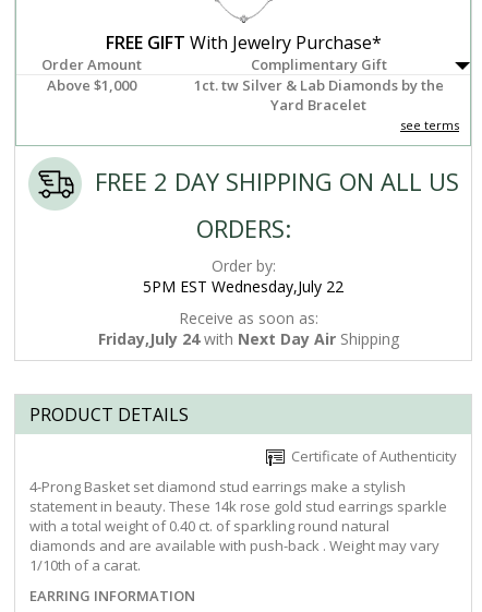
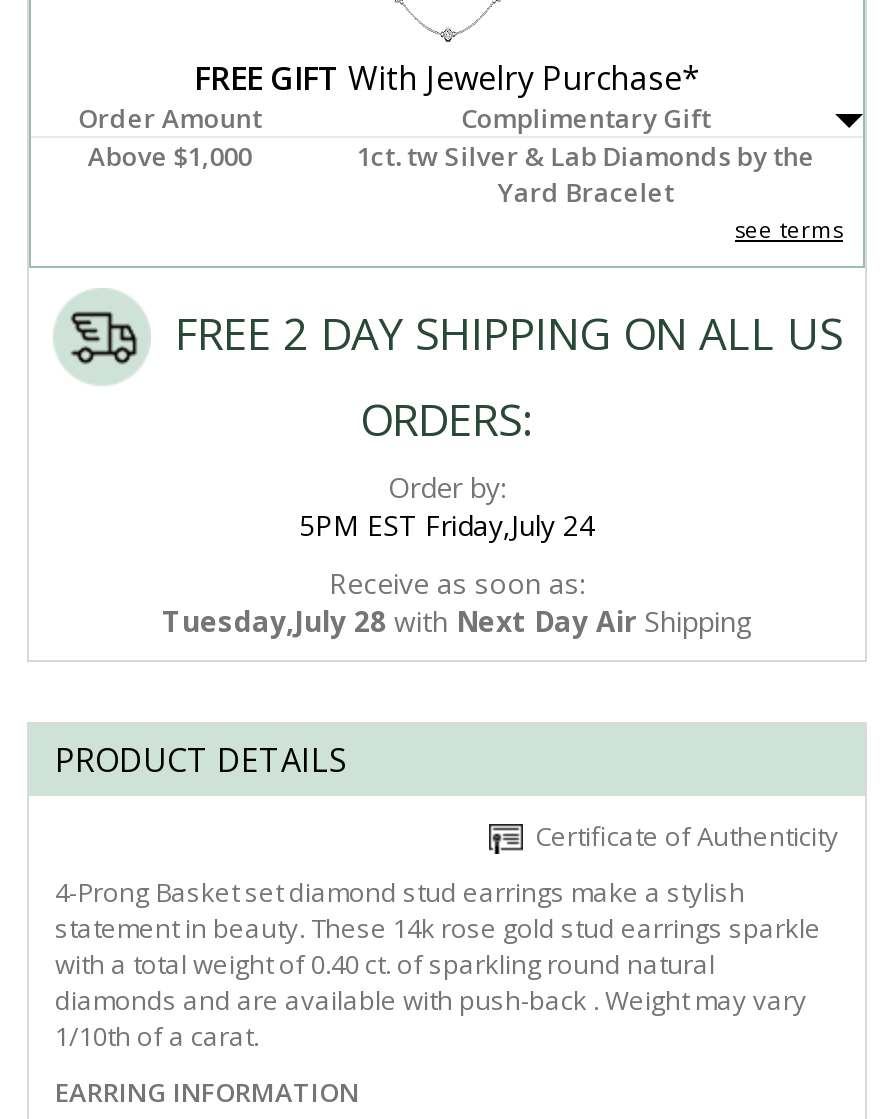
[143,276,344,297] 5PM EST Wednesday,July 22 -> [299,506,595,544] 5PM EST Friday,July 24
[98,328,399,349] Friday,July 24 with Next Day Air Shipping -> [162,602,752,640] Tuesday,July 28 with Next Day Air Shipping

